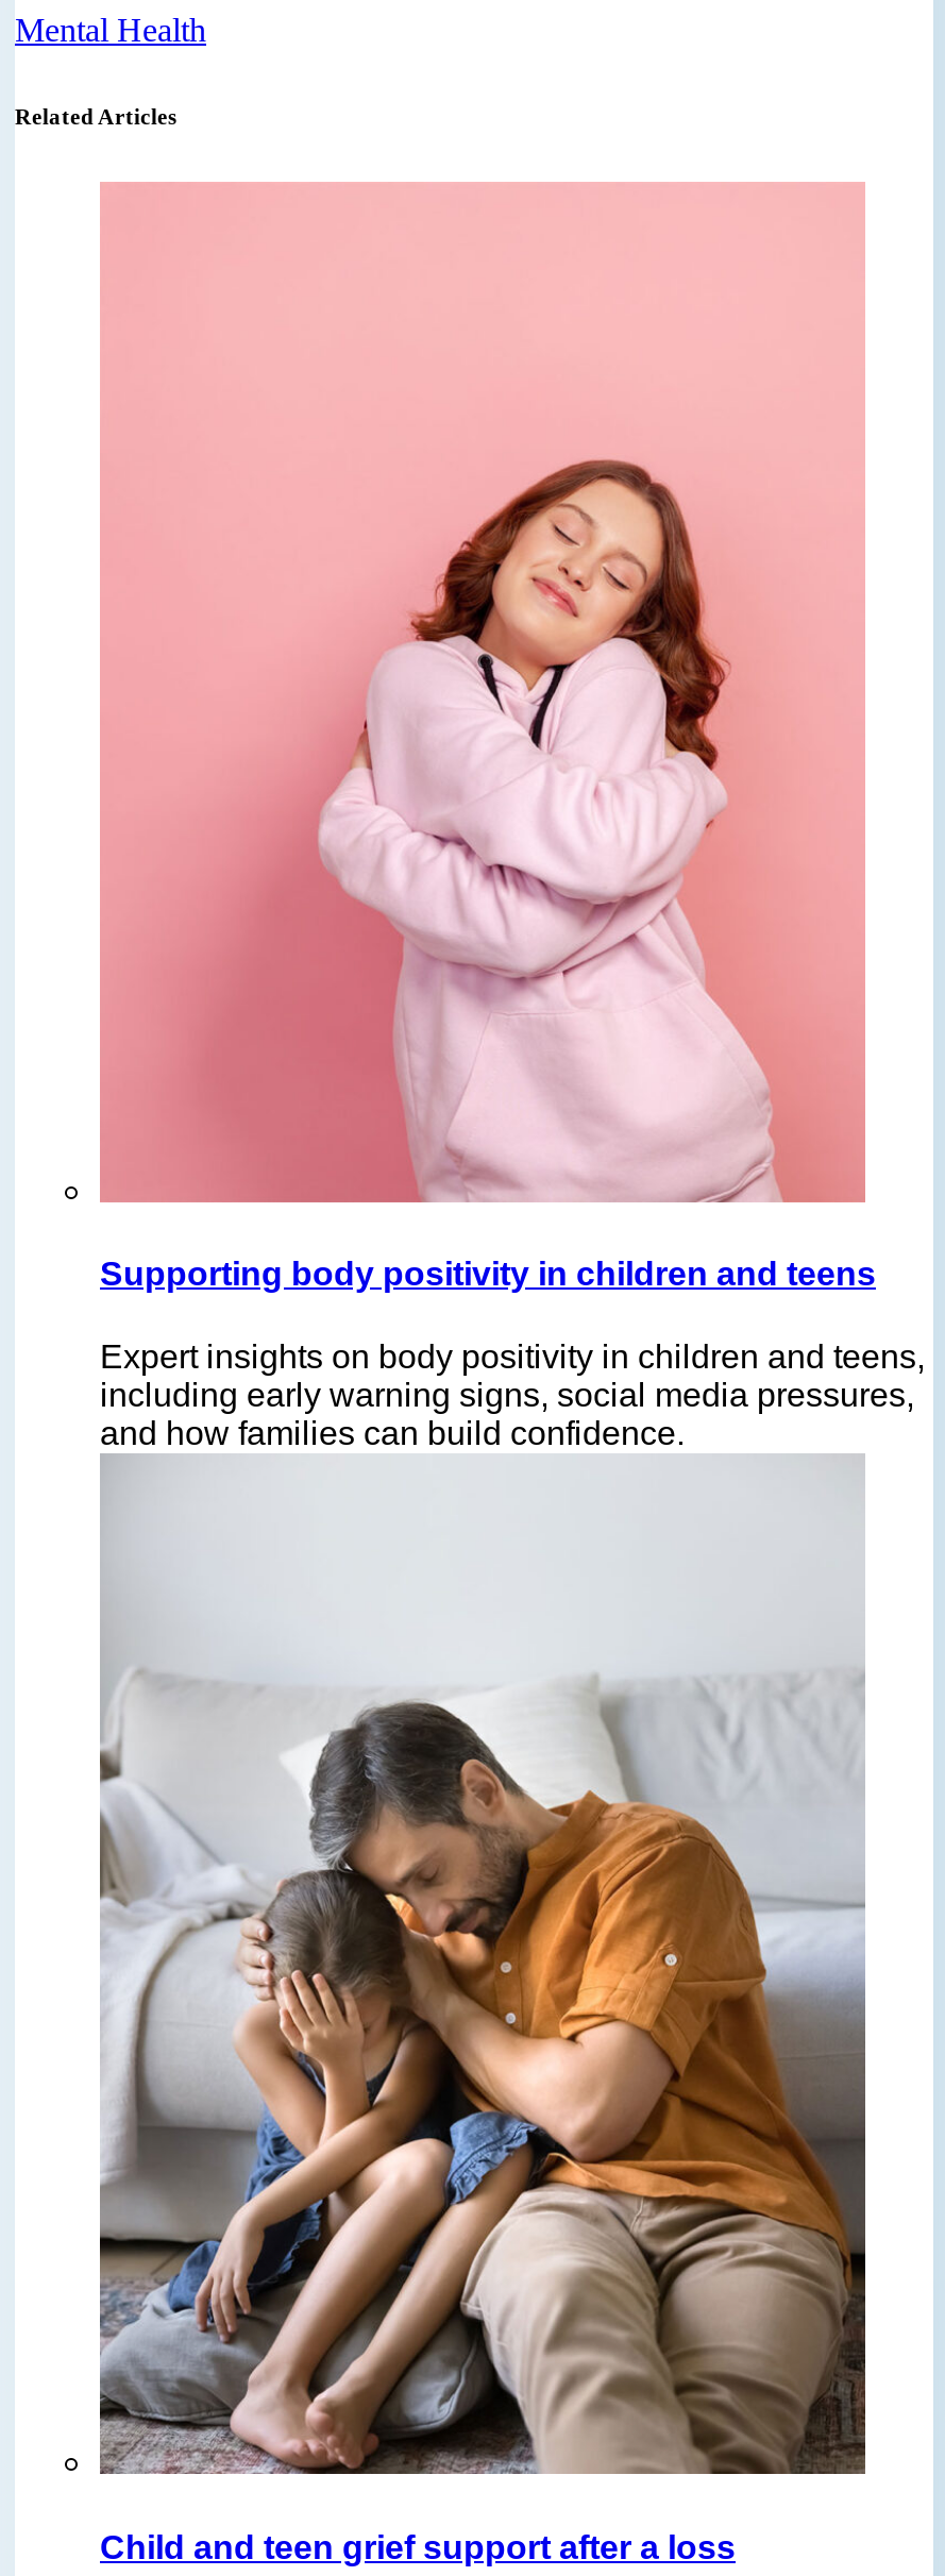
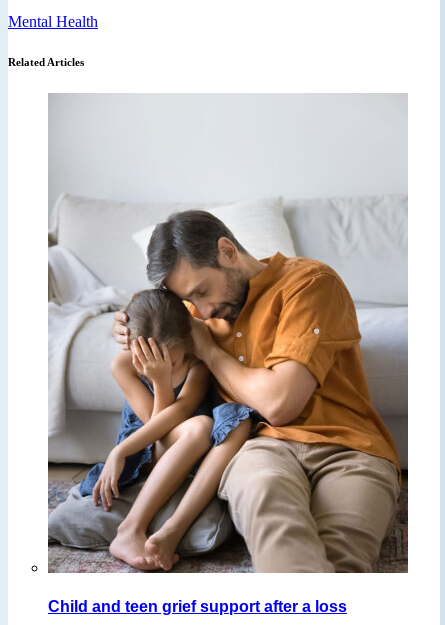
[100,182,925,1452] [image] | Supporting body positivity in children and teens | Expert insights on body positivity in children and teens, | including early warning signs, social media pressures, | and how families can build confidence. -> none

